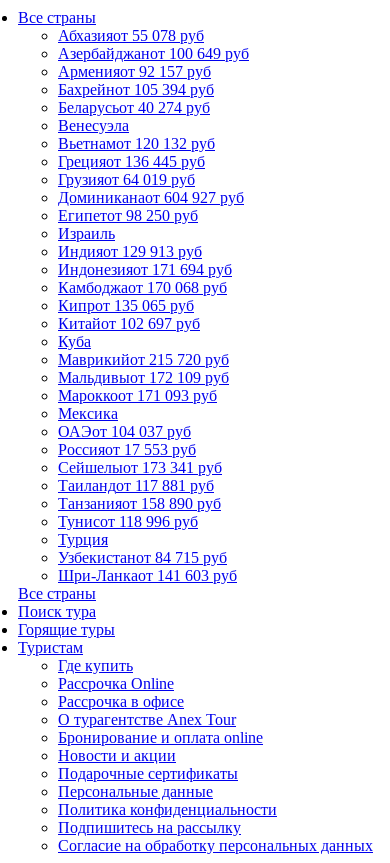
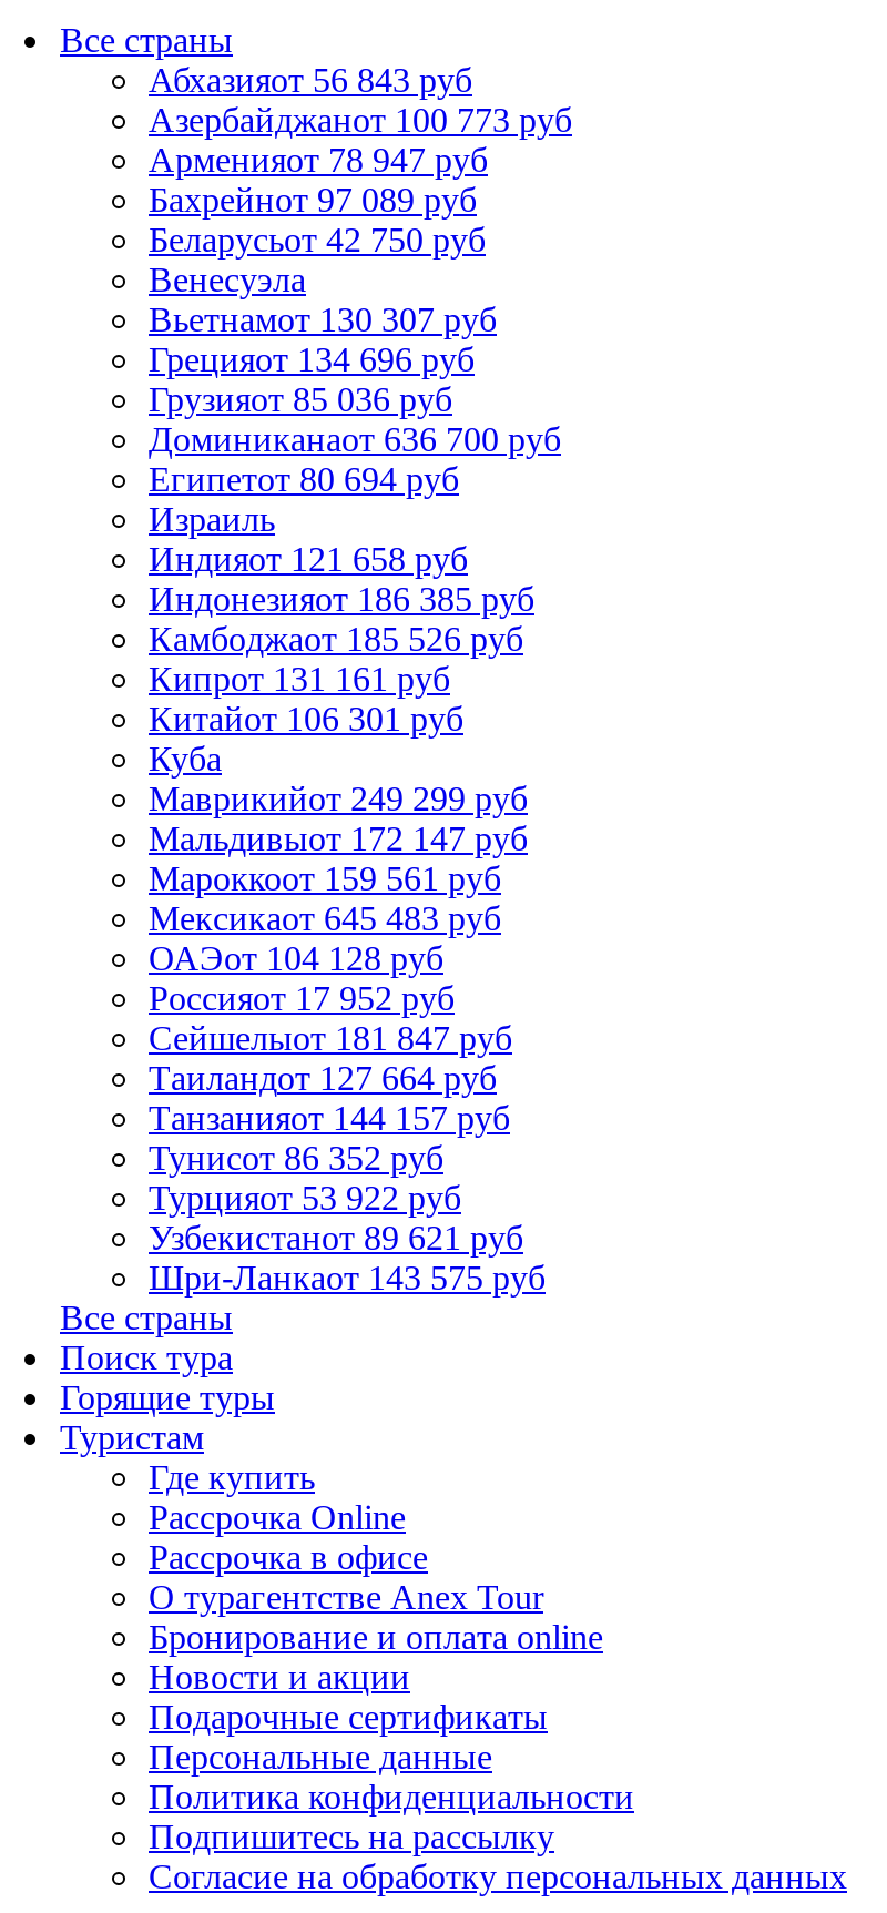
[58,27,204,44] Абхазияот 55 078 руб -> [149,61,472,99] Абхазияот 56 843 руб
[58,45,249,62] Азербайджанот 100 649 руб -> [149,101,572,139] Азербайджанот 100 773 руб
[58,63,211,80] Арменияот 92 157 руб -> [149,141,488,179] Арменияот 78 947 руб
[58,81,214,98] Бахрейнот 105 394 руб -> [149,181,477,218] Бахрейнот 97 089 руб
[58,99,210,116] Беларусьот 40 274 руб -> [149,221,486,258] Беларусьот 42 750 руб
[58,135,215,152] Вьетнамот 120 132 руб -> [149,301,497,338] Вьетнамот 130 307 руб
[58,153,205,170] Грецияот 136 445 руб -> [149,340,475,378] Грецияот 134 696 руб
[58,171,195,188] Грузияот 64 019 руб -> [149,380,452,418] Грузияот 85 036 руб
[58,189,244,206] Доминиканаот 604 927 руб -> [149,420,561,458] Доминиканаот 636 700 руб
[58,207,198,224] Египетот 98 250 руб -> [149,460,459,498] Египетот 80 694 руб
[58,243,202,260] Индияот 129 913 руб -> [149,540,468,578] Индияот 121 658 руб
[58,261,232,278] Индонезияот 171 694 руб -> [149,580,534,618] Индонезияот 186 385 руб
[58,279,227,296] Камбоджаот 170 068 руб -> [149,620,523,658] Камбоджаот 185 526 руб
[58,297,194,314] Кипрот 135 065 руб -> [149,660,450,698] Кипрот 131 161 руб
[58,315,200,332] Китайот 102 697 руб -> [149,700,463,737] Китайот 106 301 руб
[58,351,237,584] Маврикийот 215 720 руб | Мальдивыот 172 109 руб | Мароккоот 171 093 руб | Мексика | ОАЭот 104 037 руб | Россияот 17 553 руб | Сейшелыот 173 341 руб | Таиландот 117 881 руб | Танзанияот 158 890 руб | Тунисот 118 996 руб | Турция | Узбекистанот 84 715 руб | Шри-Ланкаот 141 603 руб -> [149,780,546,1296] Маврикийот 249 299 руб | Мальдивыот 172 147 руб | Мароккоот 159 561 руб | Мексикаот 645 483 руб | ОАЭот 104 128 руб | Россияот 17 952 руб | Сейшелыот 181 847 руб | Таиландот 127 664 руб | Танзанияот 144 157 руб | Тунисот 86 352 руб | Турцияот 53 922 руб | Узбекистанот 89 621 руб | Шри-Ланкаот 143 575 руб

